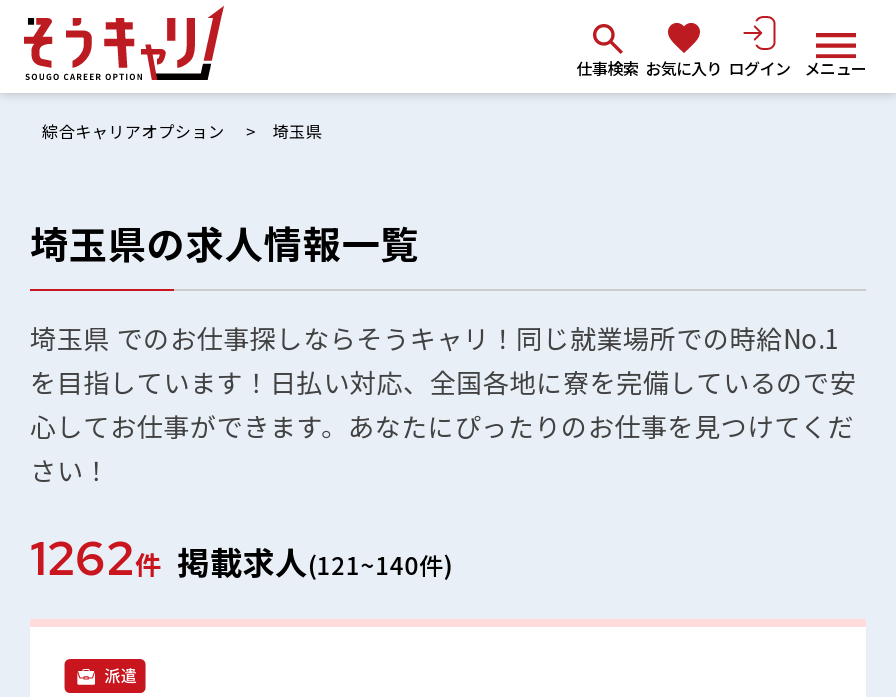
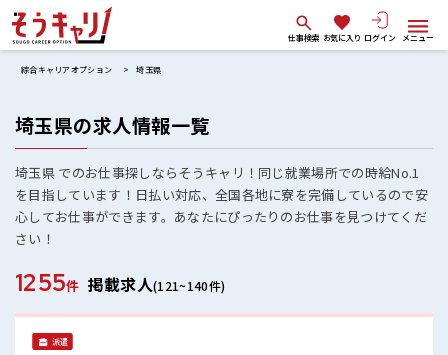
[30,527,452,589] 1262件 掲載求人(121~140件) -> [15,267,225,298] 1255件 掲載求人(121~140件)

